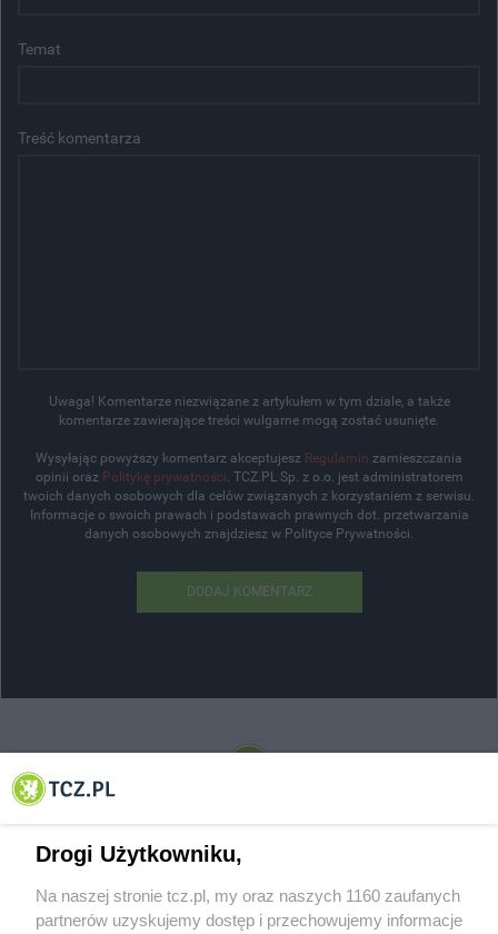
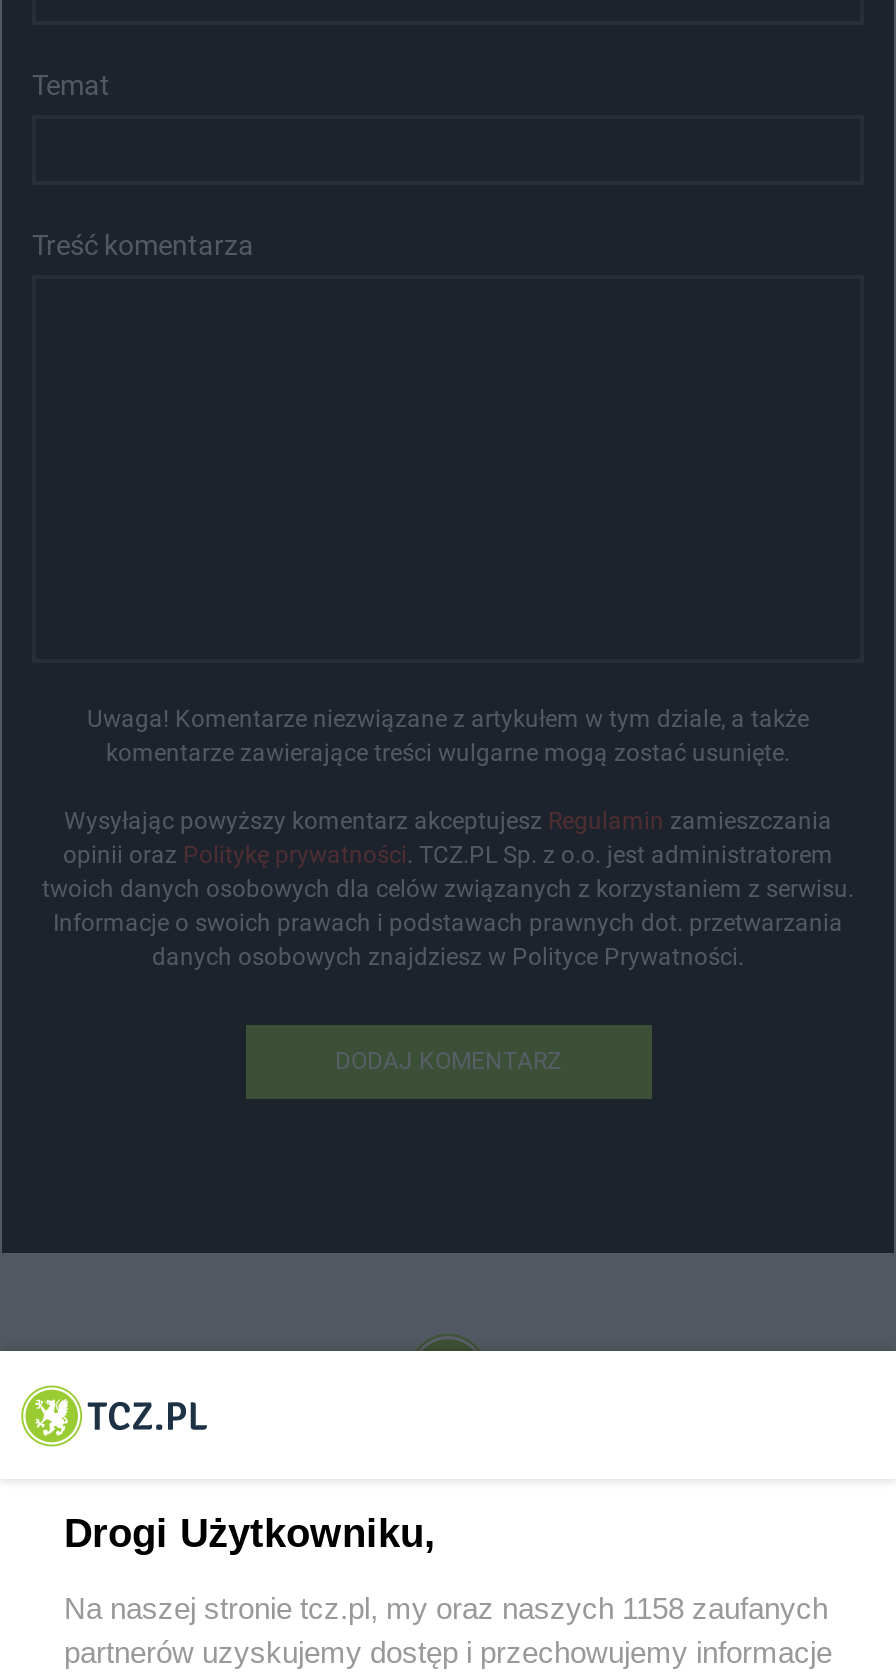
[36,886,460,905] Na naszej stronie tcz.pl, my oraz naszych 1160 zaufanych -> [64,1591,828,1625] Na naszej stronie tcz.pl, my oraz naszych 1158 zaufanych

